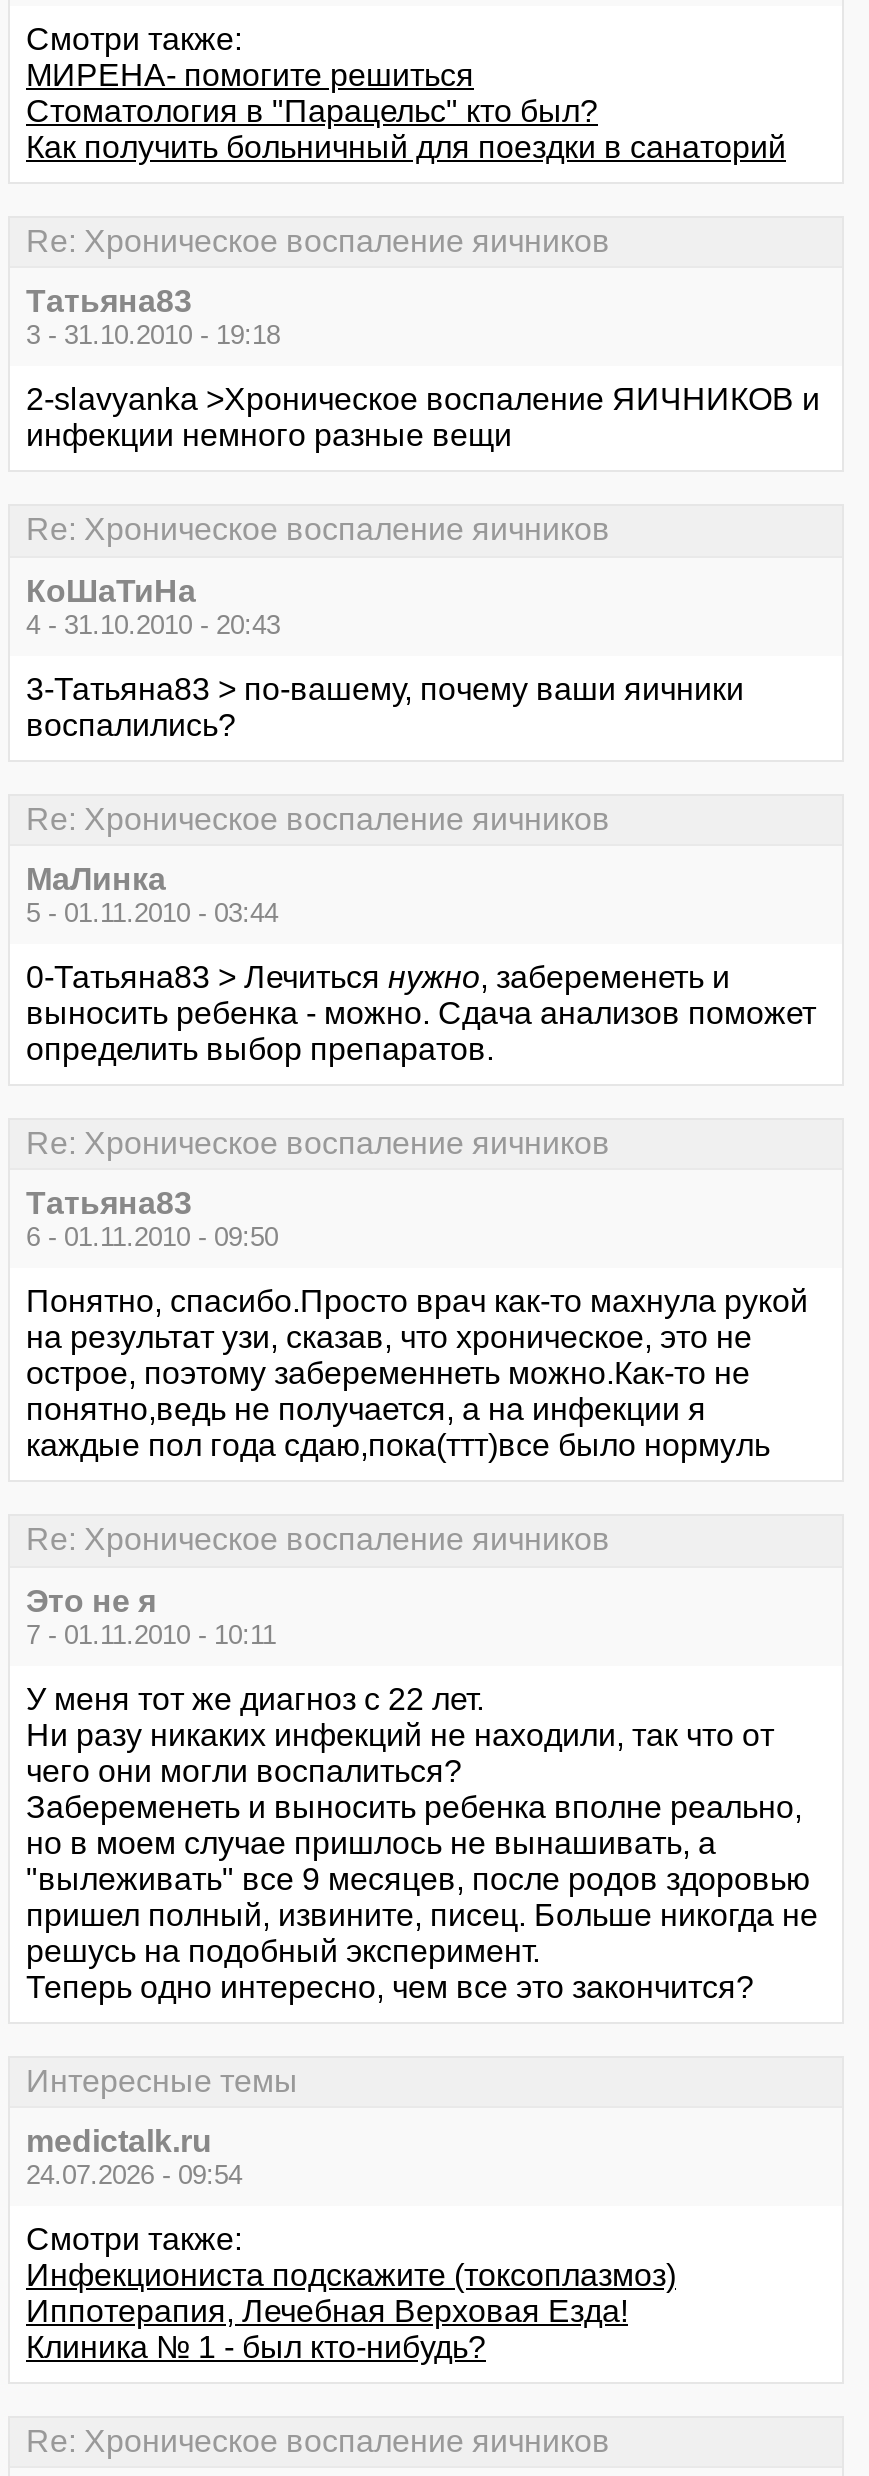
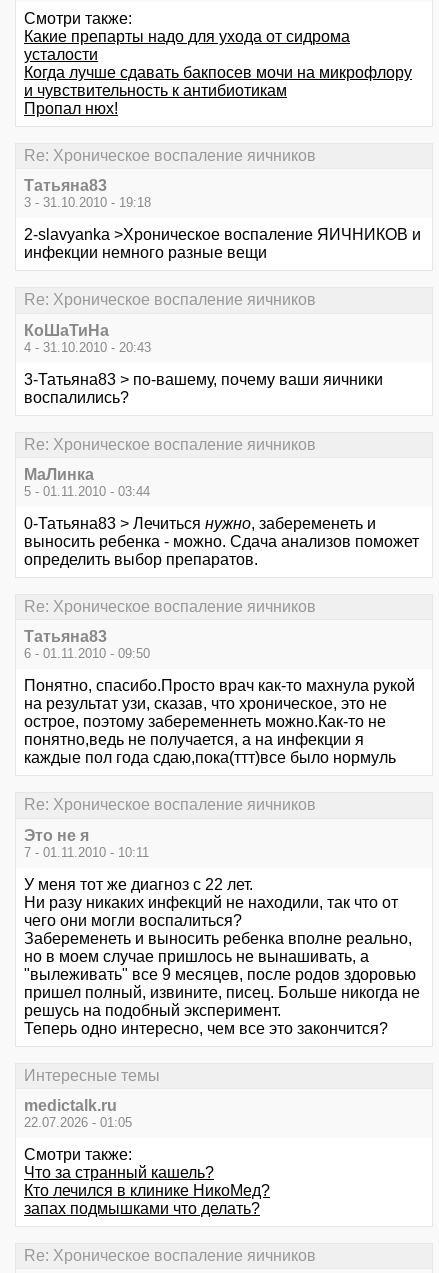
[26,58,786,164] МИРЕНА- помогите решиться | Стоматология в "Парацельс" кто был? | Как получить больничный для поездки в санаторий -> [24,28,412,117] Какие препарты надо для ухода от сидрома | усталости | Когда лучше сдавать бакпосев мочи на микрофлору | и чувствительность к антибиотикам | Пропал нюх!
[26,2160,242,2190] 24.07.2026 - 09:54 -> [24,1115,132,1130] 22.07.2026 - 01:05
[26,2258,676,2364] Инфекциониста подскажите (токсоплазмоз) | Иппотерапия, Лечебная Верховая Езда! | Клиника № 1 - был кто-нибудь? -> [24,1164,270,1217] Что за странный кашель? | Кто лечился в клинике НикоМед? | запах подмышками что делать?

